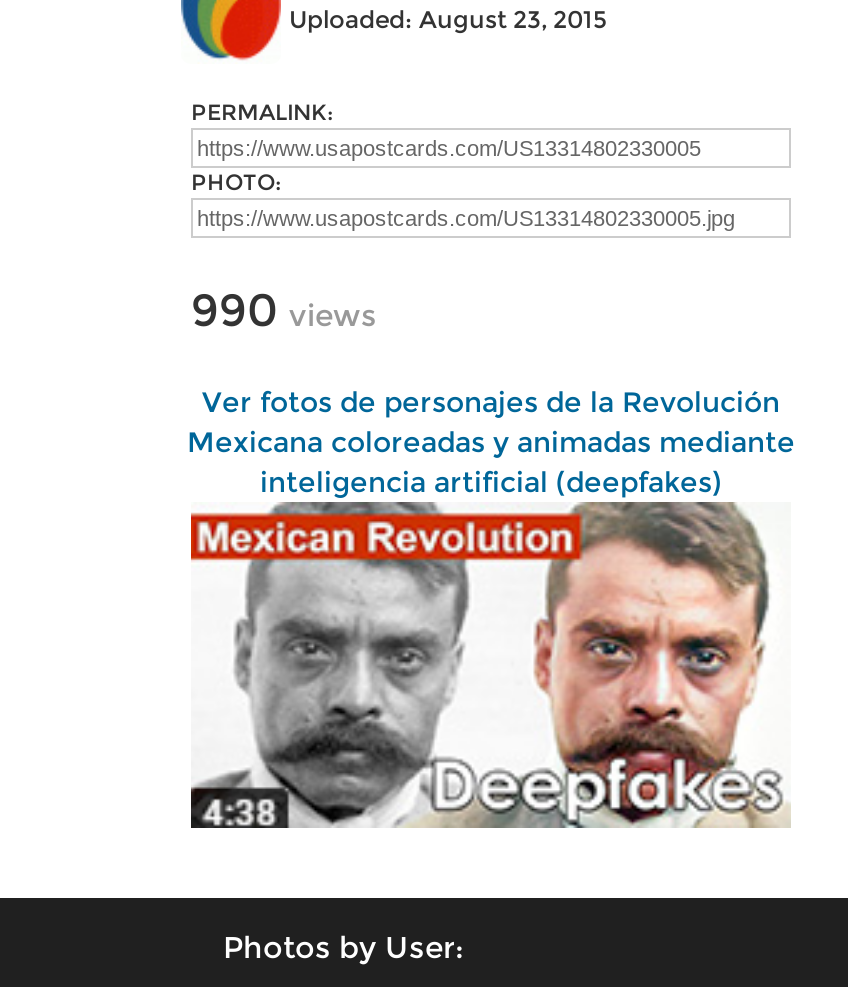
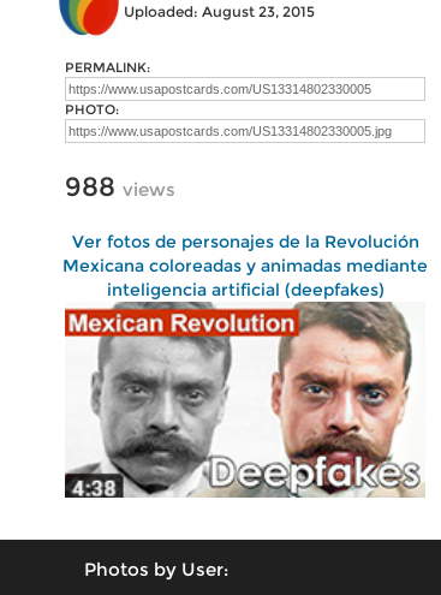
[191,282,377,338] 990 views -> [65,169,175,203] 988 views

